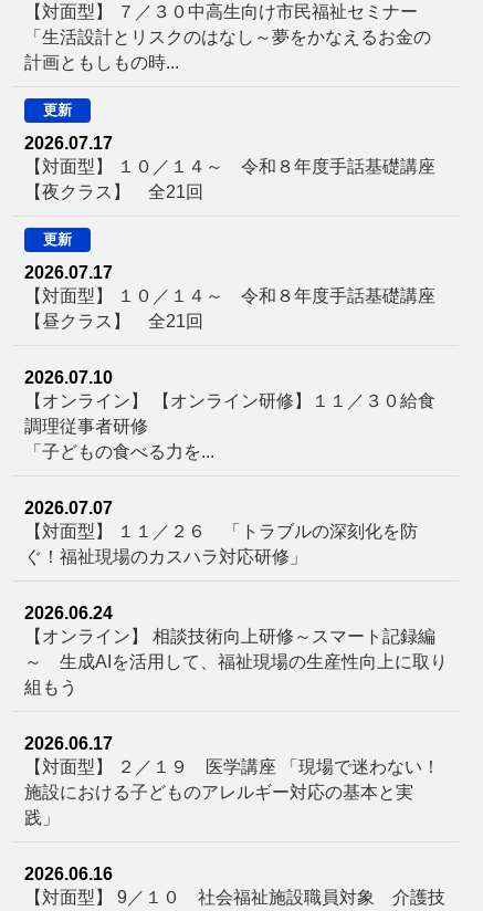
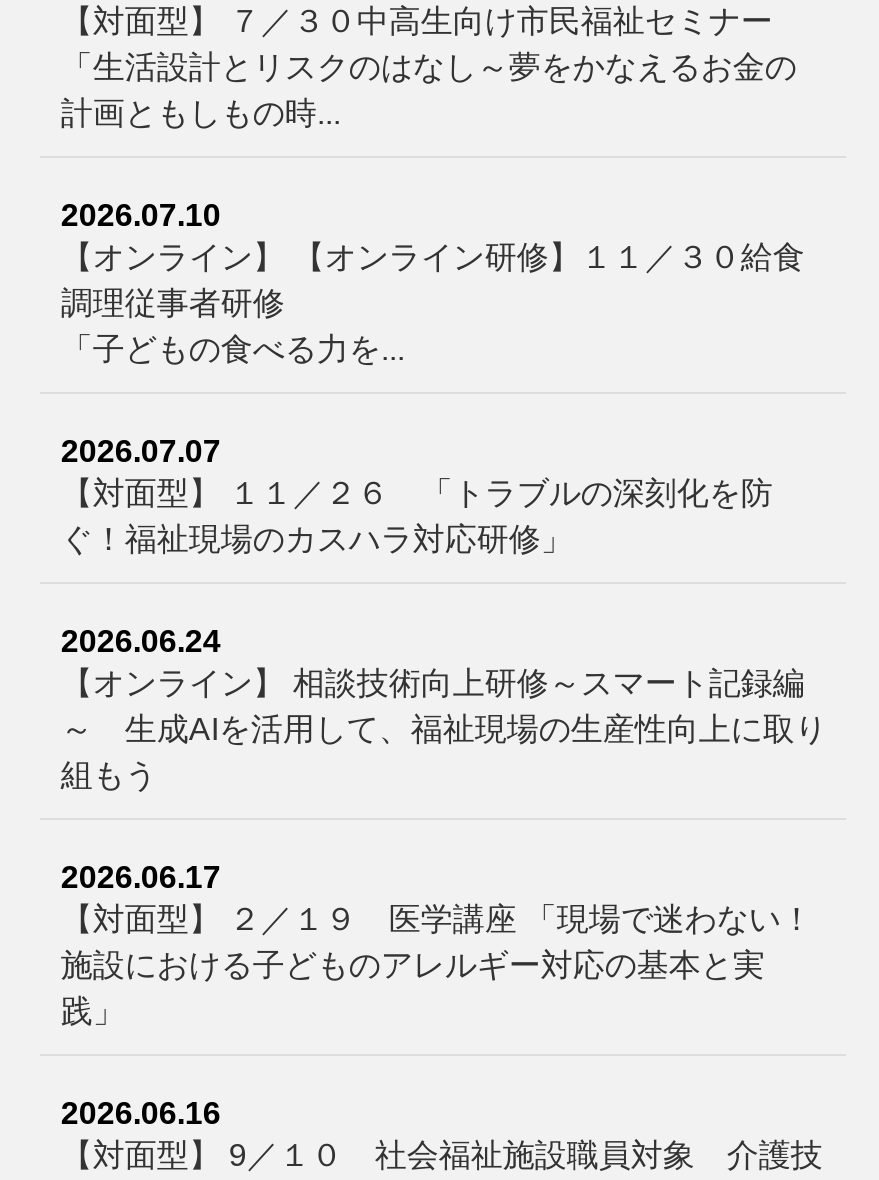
[25,102,436,331] 更新 | 2026.07.17 | 【対面型】１０／１４～ 令和８年度手話基礎講座 | 【夜クラス】全21回 | 更新 | 2026.07.17 | 【対面型】１０／１４～ 令和８年度手話基礎講座 | 【昼クラス】全21回 -> none

